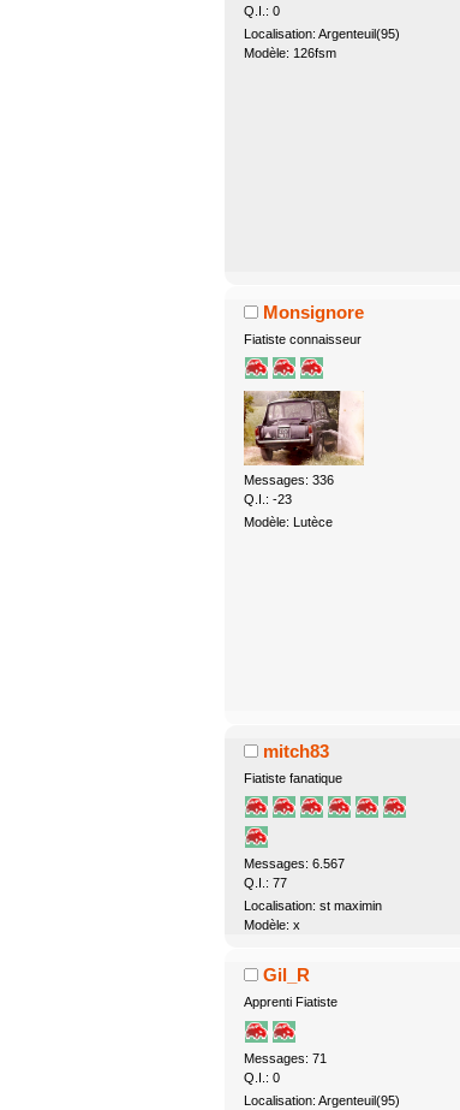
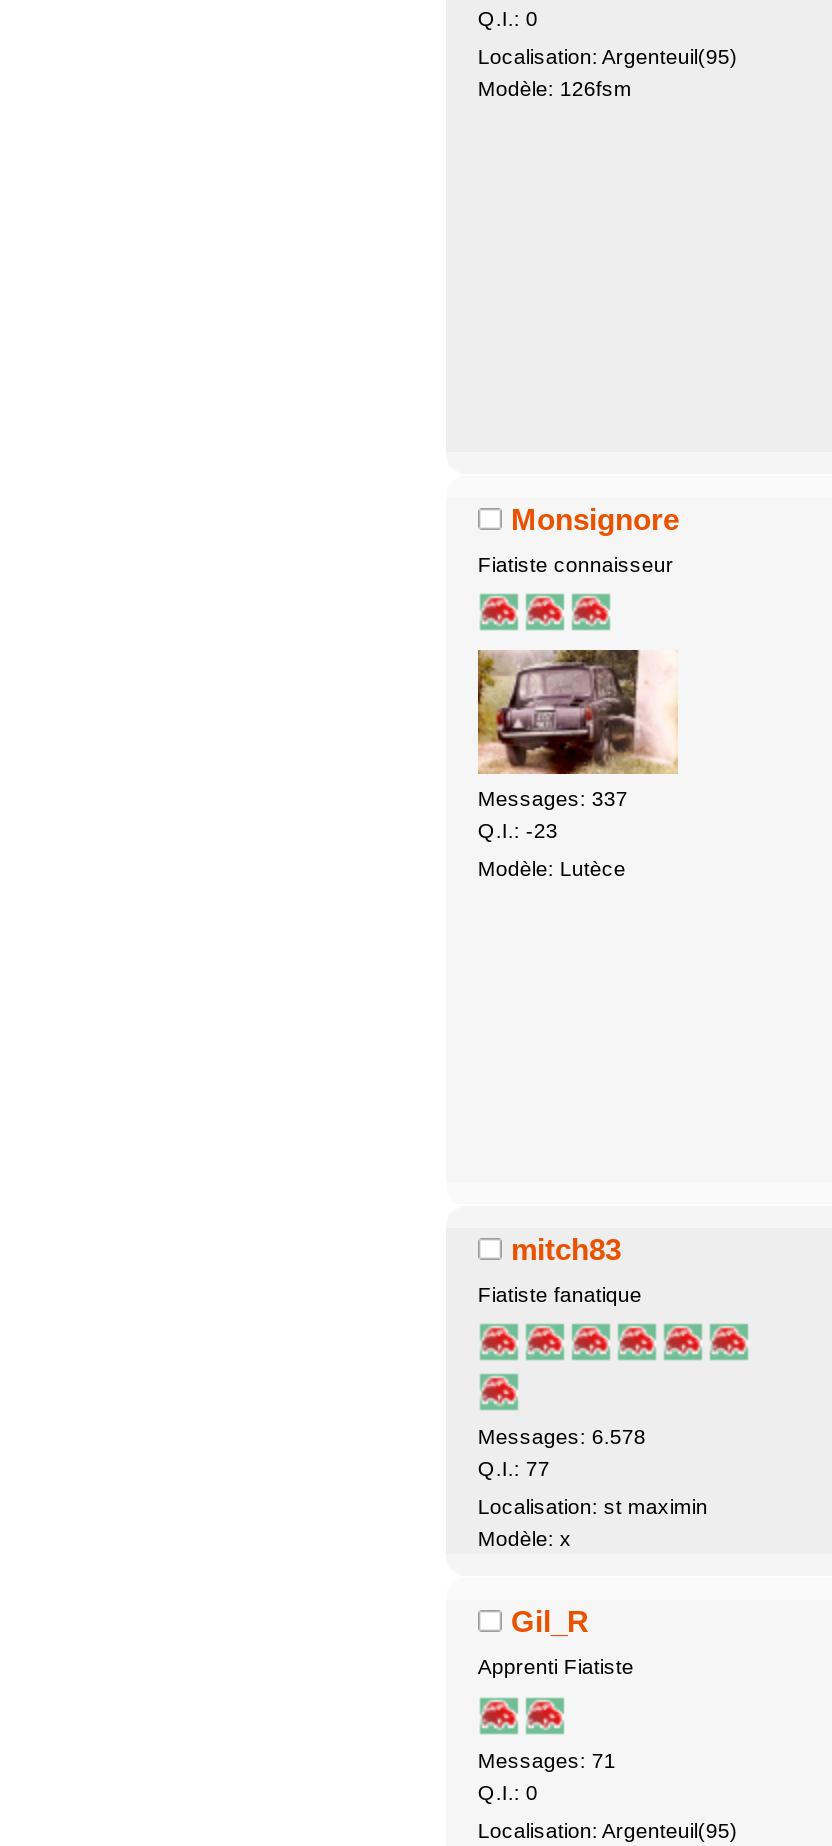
[244,473,334,487] Messages: 336 -> [478,786,628,810] Messages: 337
[244,856,345,871] Messages: 6.567 -> [478,1424,646,1448] Messages: 6.578

